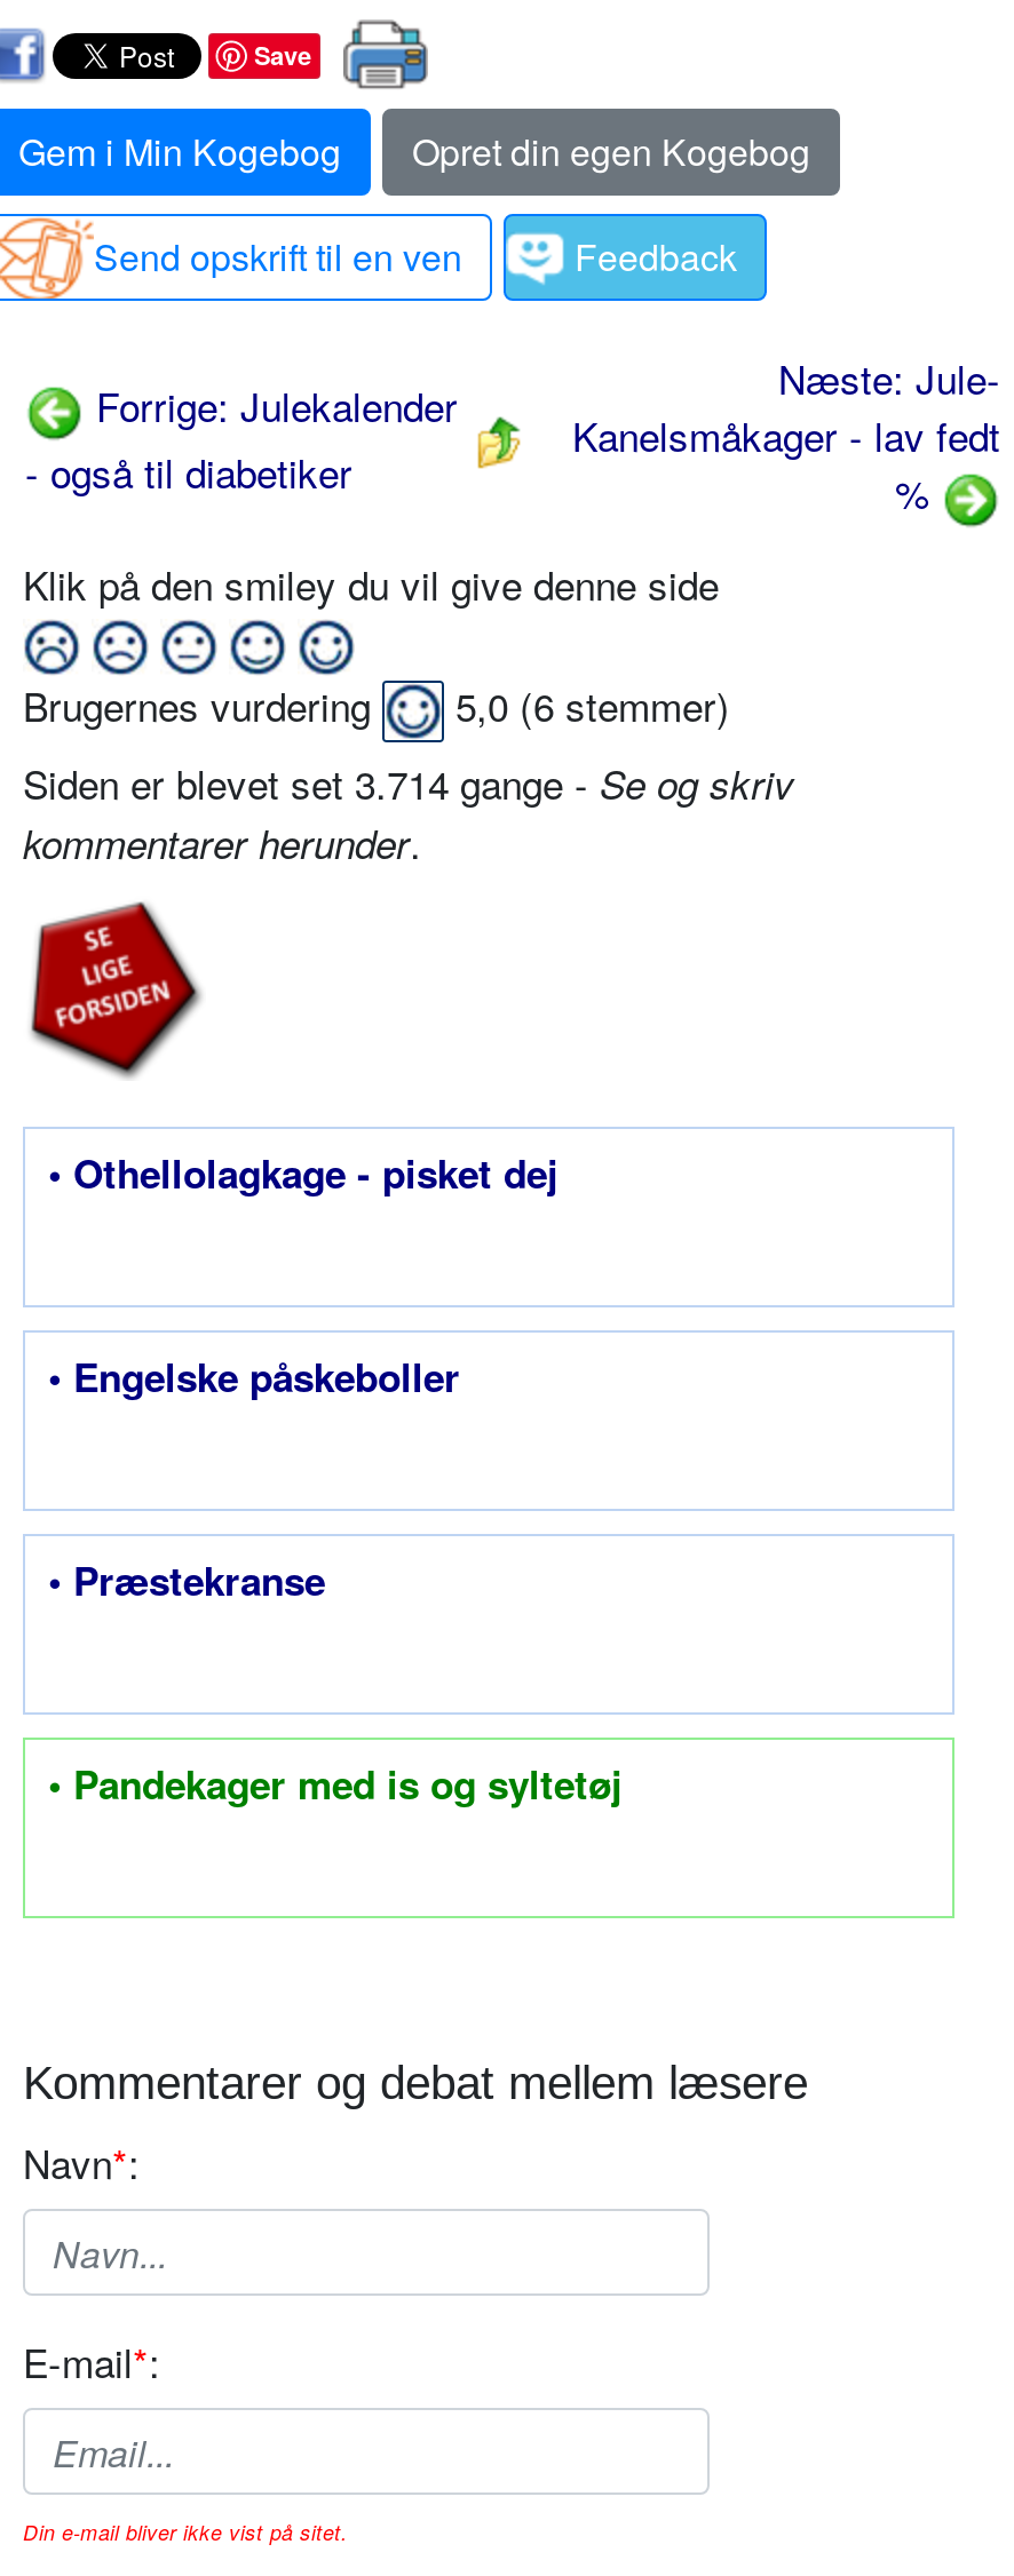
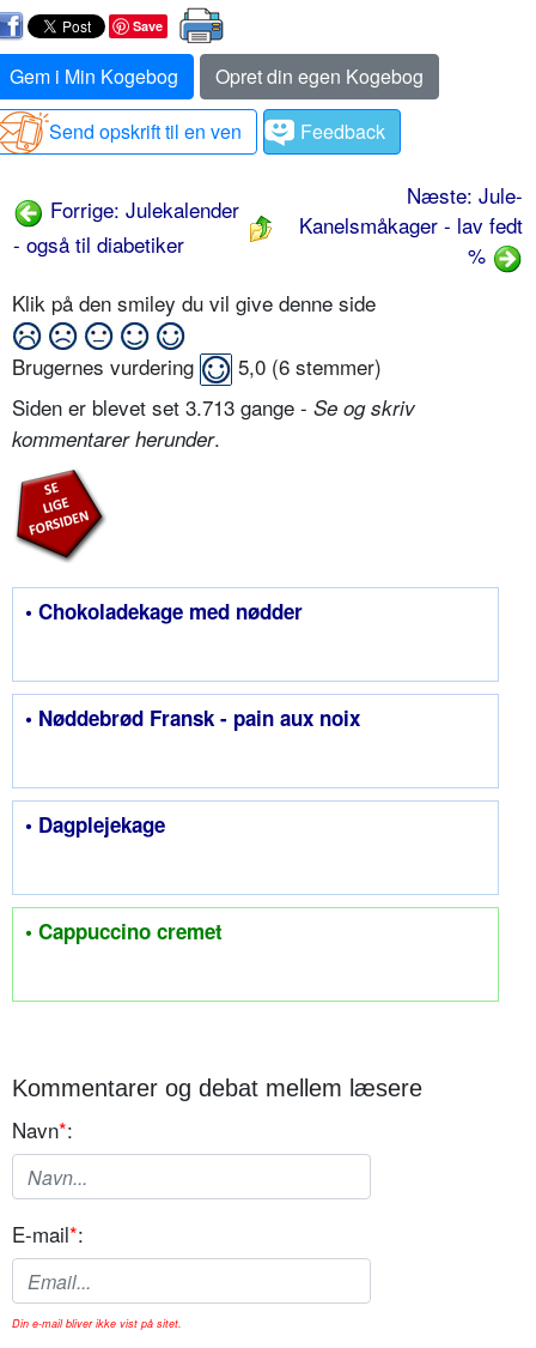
[23,755,794,812] Siden er blevet set 3.714 gange - Se og skriv -> [12,392,415,422] Siden er blevet set 3.713 gange - Se og skriv
[48,1146,559,1201] • Othellolagkage - pisket dej -> [25,597,303,626] • Chokoladekage med nødder
[48,1350,460,1404] • Engelske påskeboller -> [25,704,360,733] • Nøddebrød Fransk - pain aux noix
[48,1553,325,1608] • Præstekranse -> [25,810,165,839] • Dagplejekage
[48,1757,623,1812] • Pandekager med is og syltetøj -> [25,917,223,946] • Cappuccino cremet

